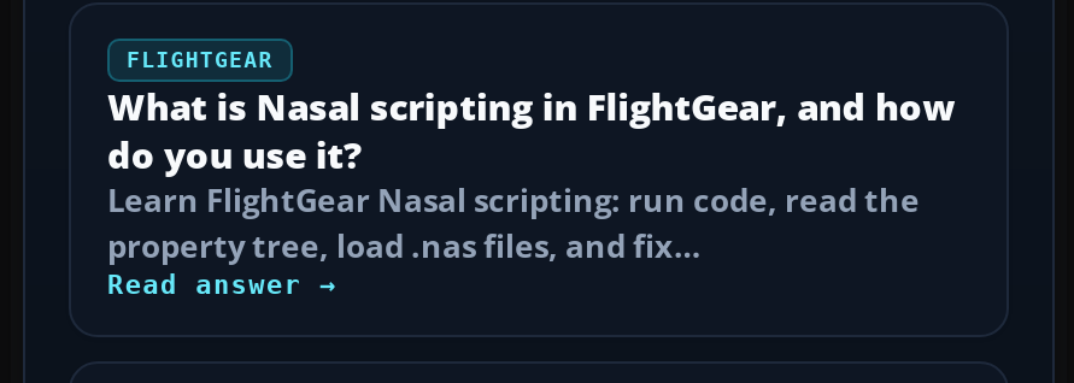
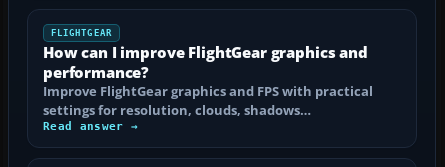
[107,82,956,267] What is Nasal scripting in FlightGear, and how | do you use it? | Learn FlightGear Nasal scripting: run code, read the | property tree, load .nas files, and fix… -> [43,42,373,119] How can I improve FlightGear graphics and | performance? | Improve FlightGear graphics and FPS with practical | settings for resolution, clouds, shadows…

